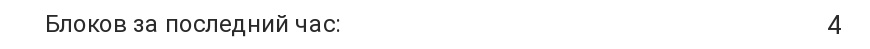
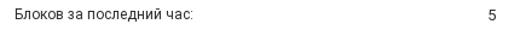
[827,10,841,40] 4 -> [487,6,496,24] 5

